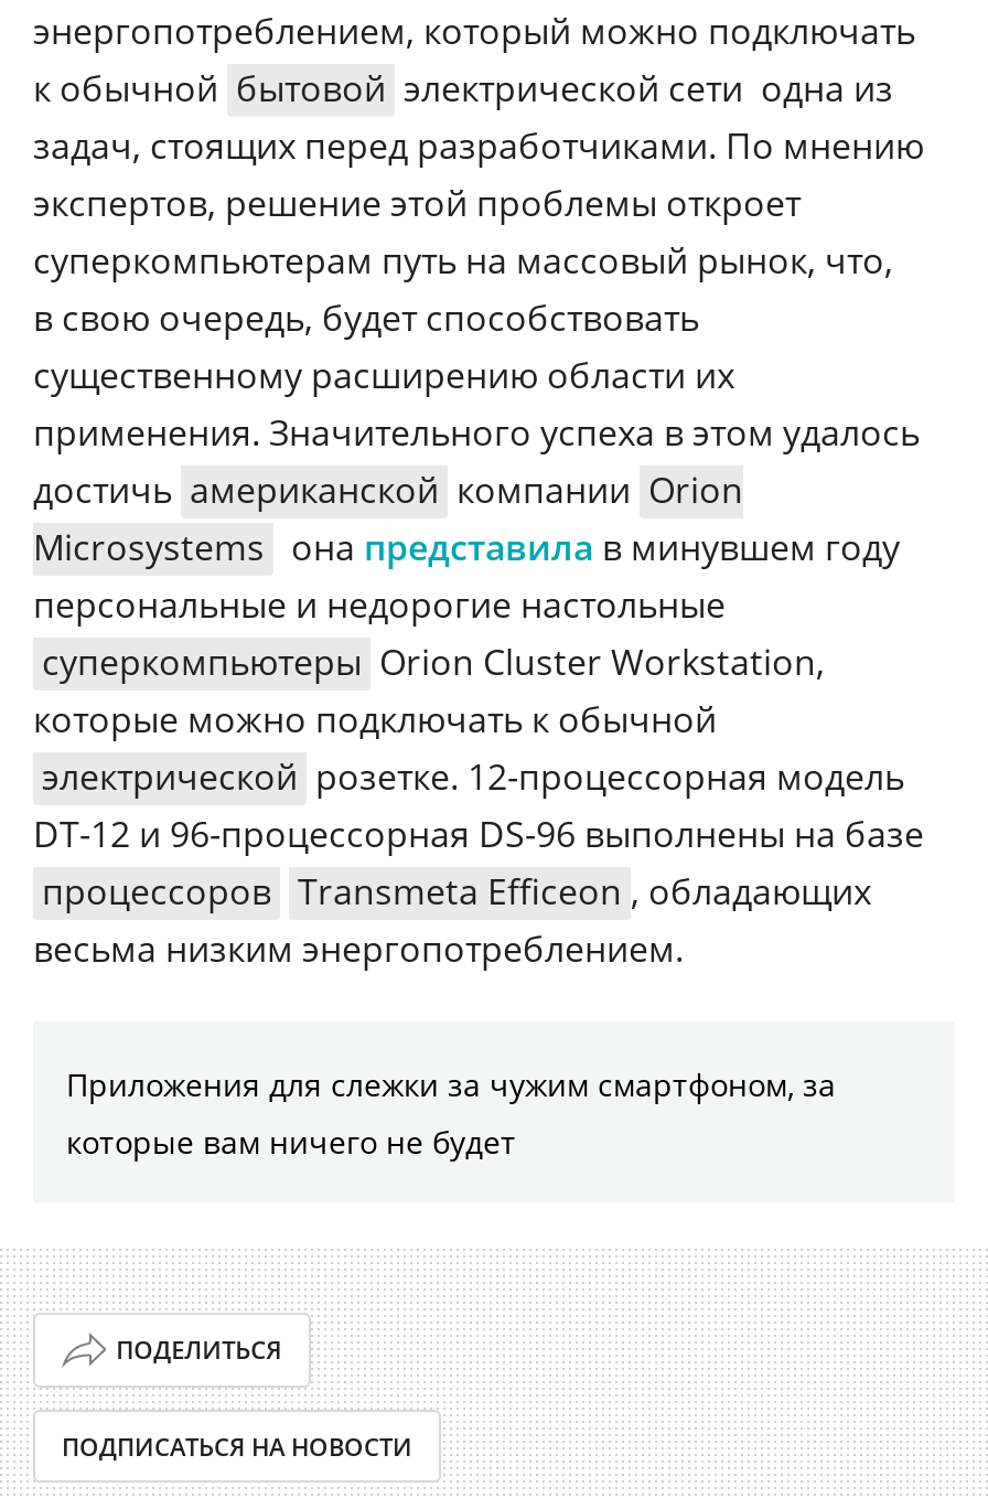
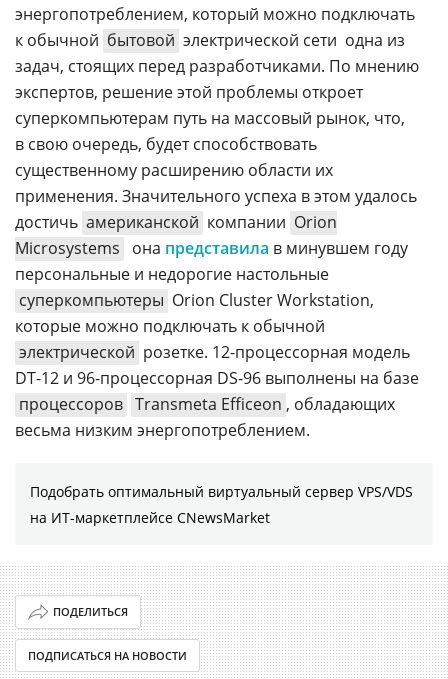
[66,1063,836,1162] Приложения для слежки за чужим смартфоном, за | которые вам ничего не будет -> [30,482,413,527] Подобрать оптимальный виртуальный сервер VPS/VDS | на ИТ-маркетплейсе CNewsMarket

